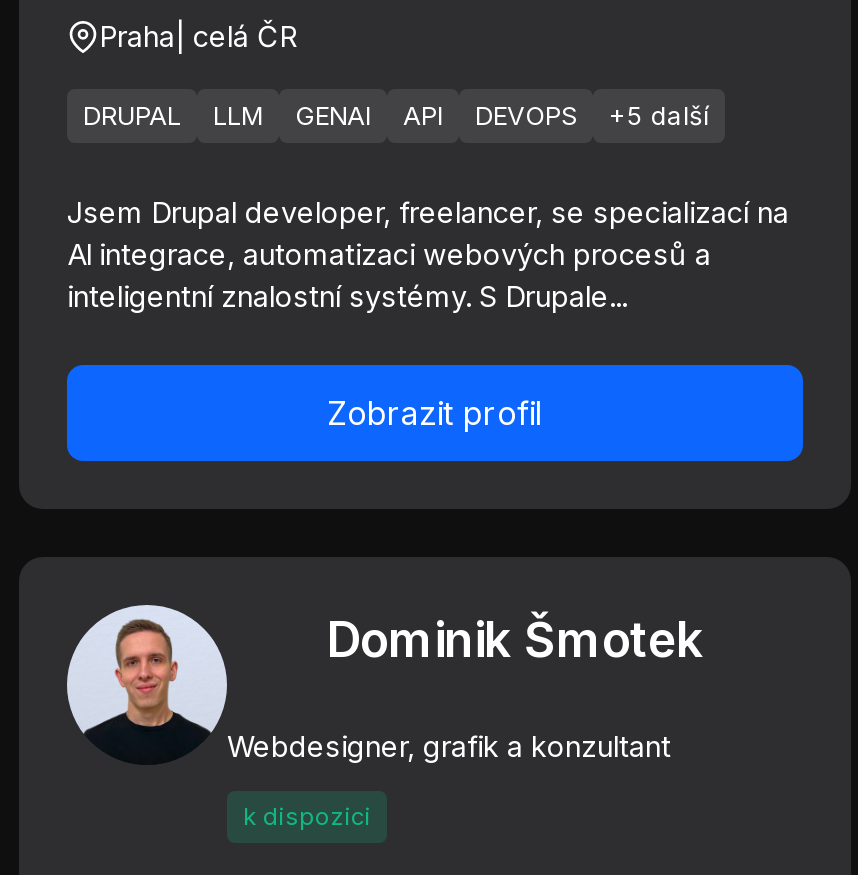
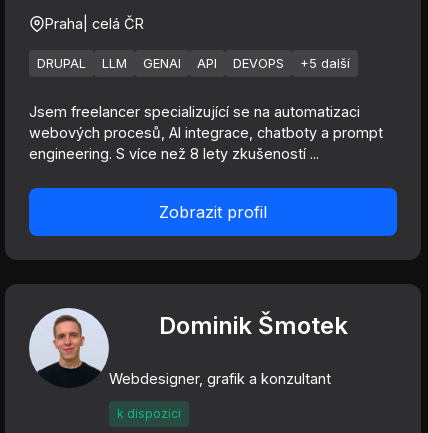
[67,195,789,313] Jsem Drupal developer, freelancer, se specializací na | AI integrace, automatizaci webových procesů a | inteligentní znalostní systémy. S Drupale... -> [29,103,383,162] Jsem freelancer specializující se na automatizaci | webových procesů, AI integrace, chatboty a prompt | engineering. S více než 8 lety zkušeností ...

